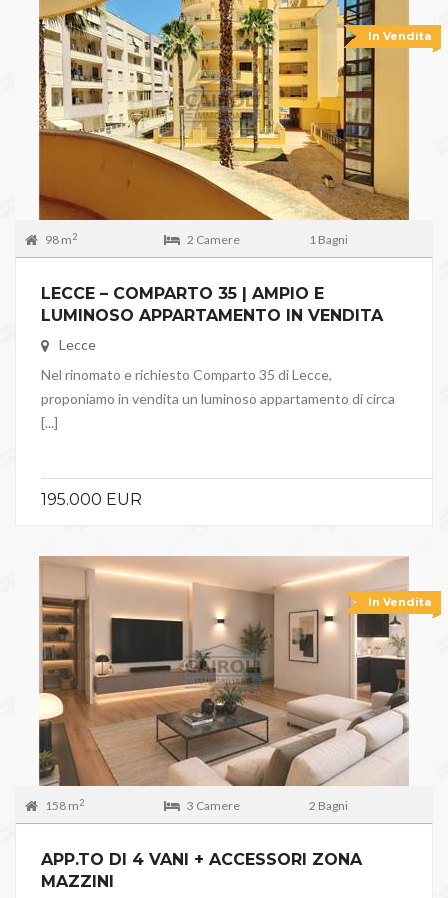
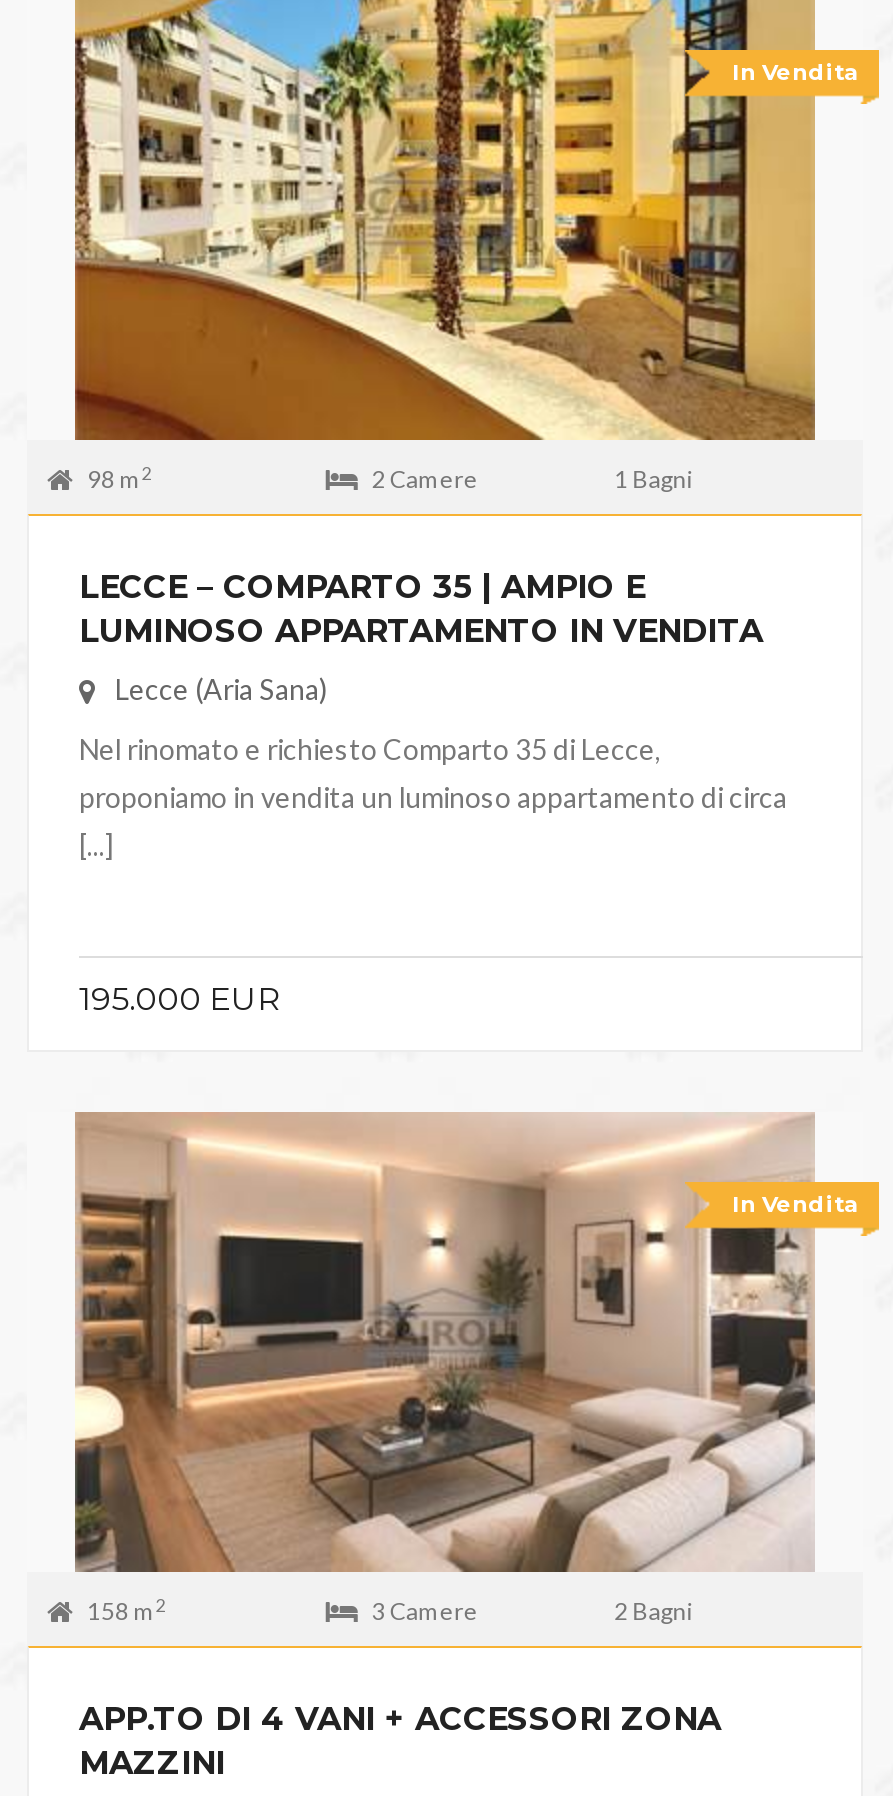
[59,336,96,353] Lecce -> [115,673,327,707] Lecce (Aria Sana)

